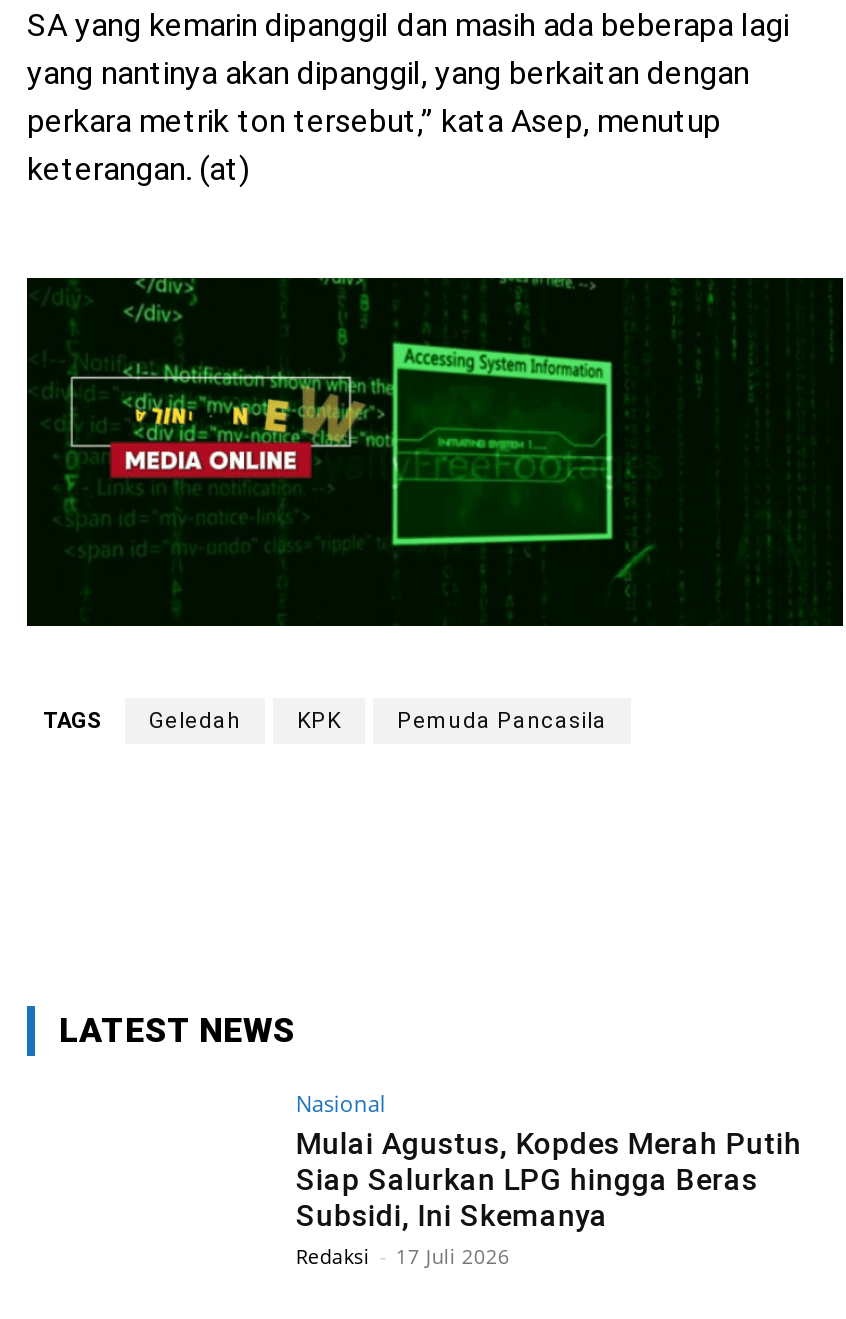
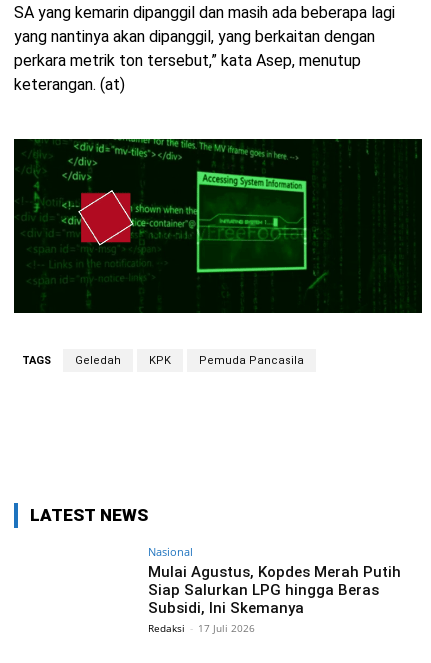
[65,276,573,514] [image] -> [34,138,287,246] [image]

